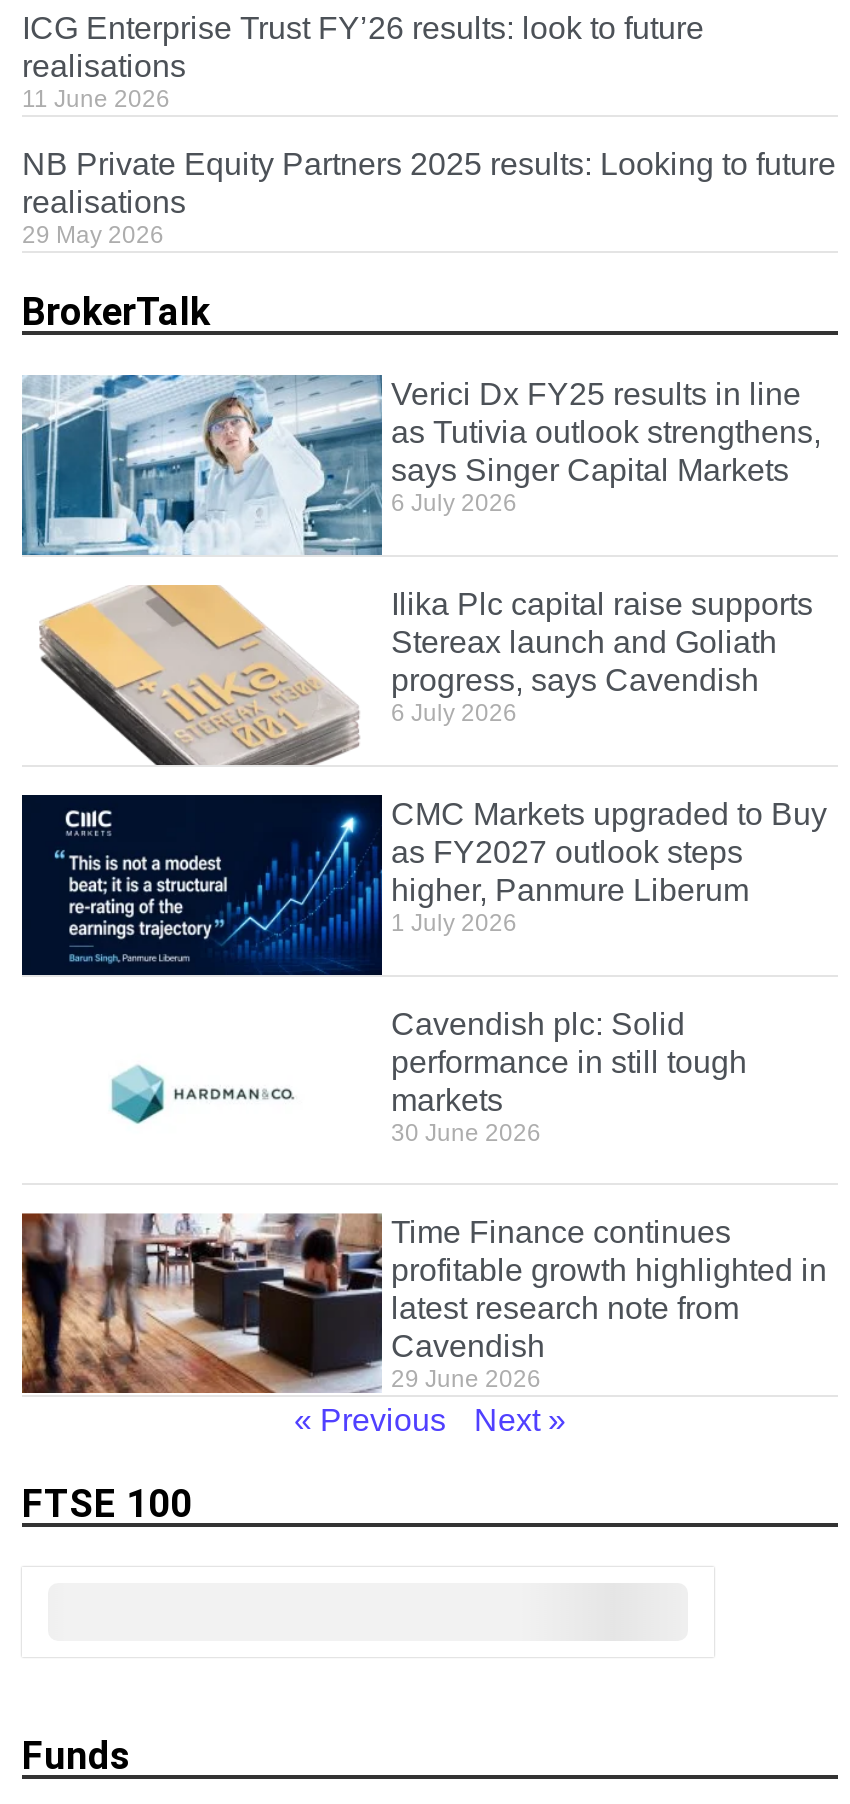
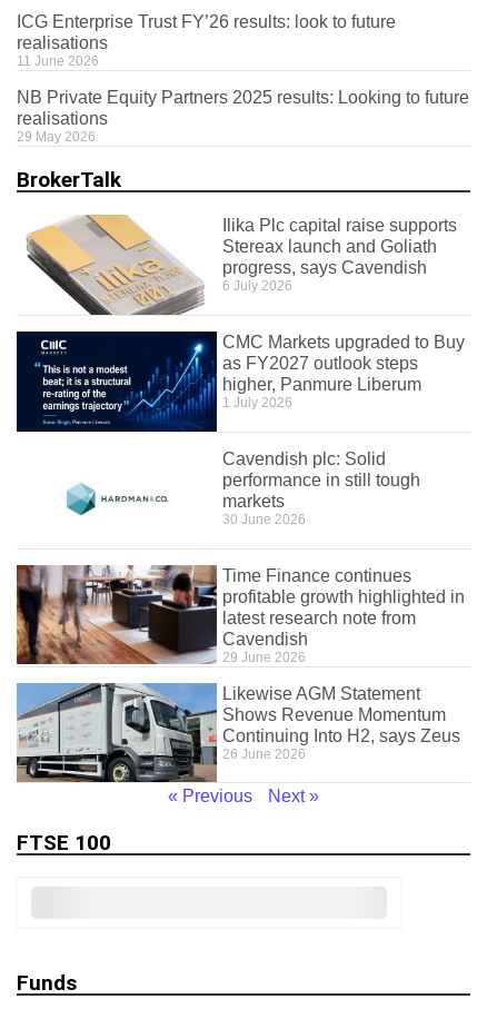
[20,373,821,557] [image] | Verici Dx FY25 results in line | as Tutivia outlook strengthens, | says Singer Capital Markets | 6 July 2026 -> none
moved [36,583,827,1394] -> [24,214,464,665]: [image] | Ilika Plc capital raise supports | Stereax launch and Goliath | ... | Cavendish | 29 June 2026
none -> [16,682,460,783] [image] | Likewise AGM Statement | Shows Revenue Momentum | Continuing Into H2, says Zeus | 26 June 2026

